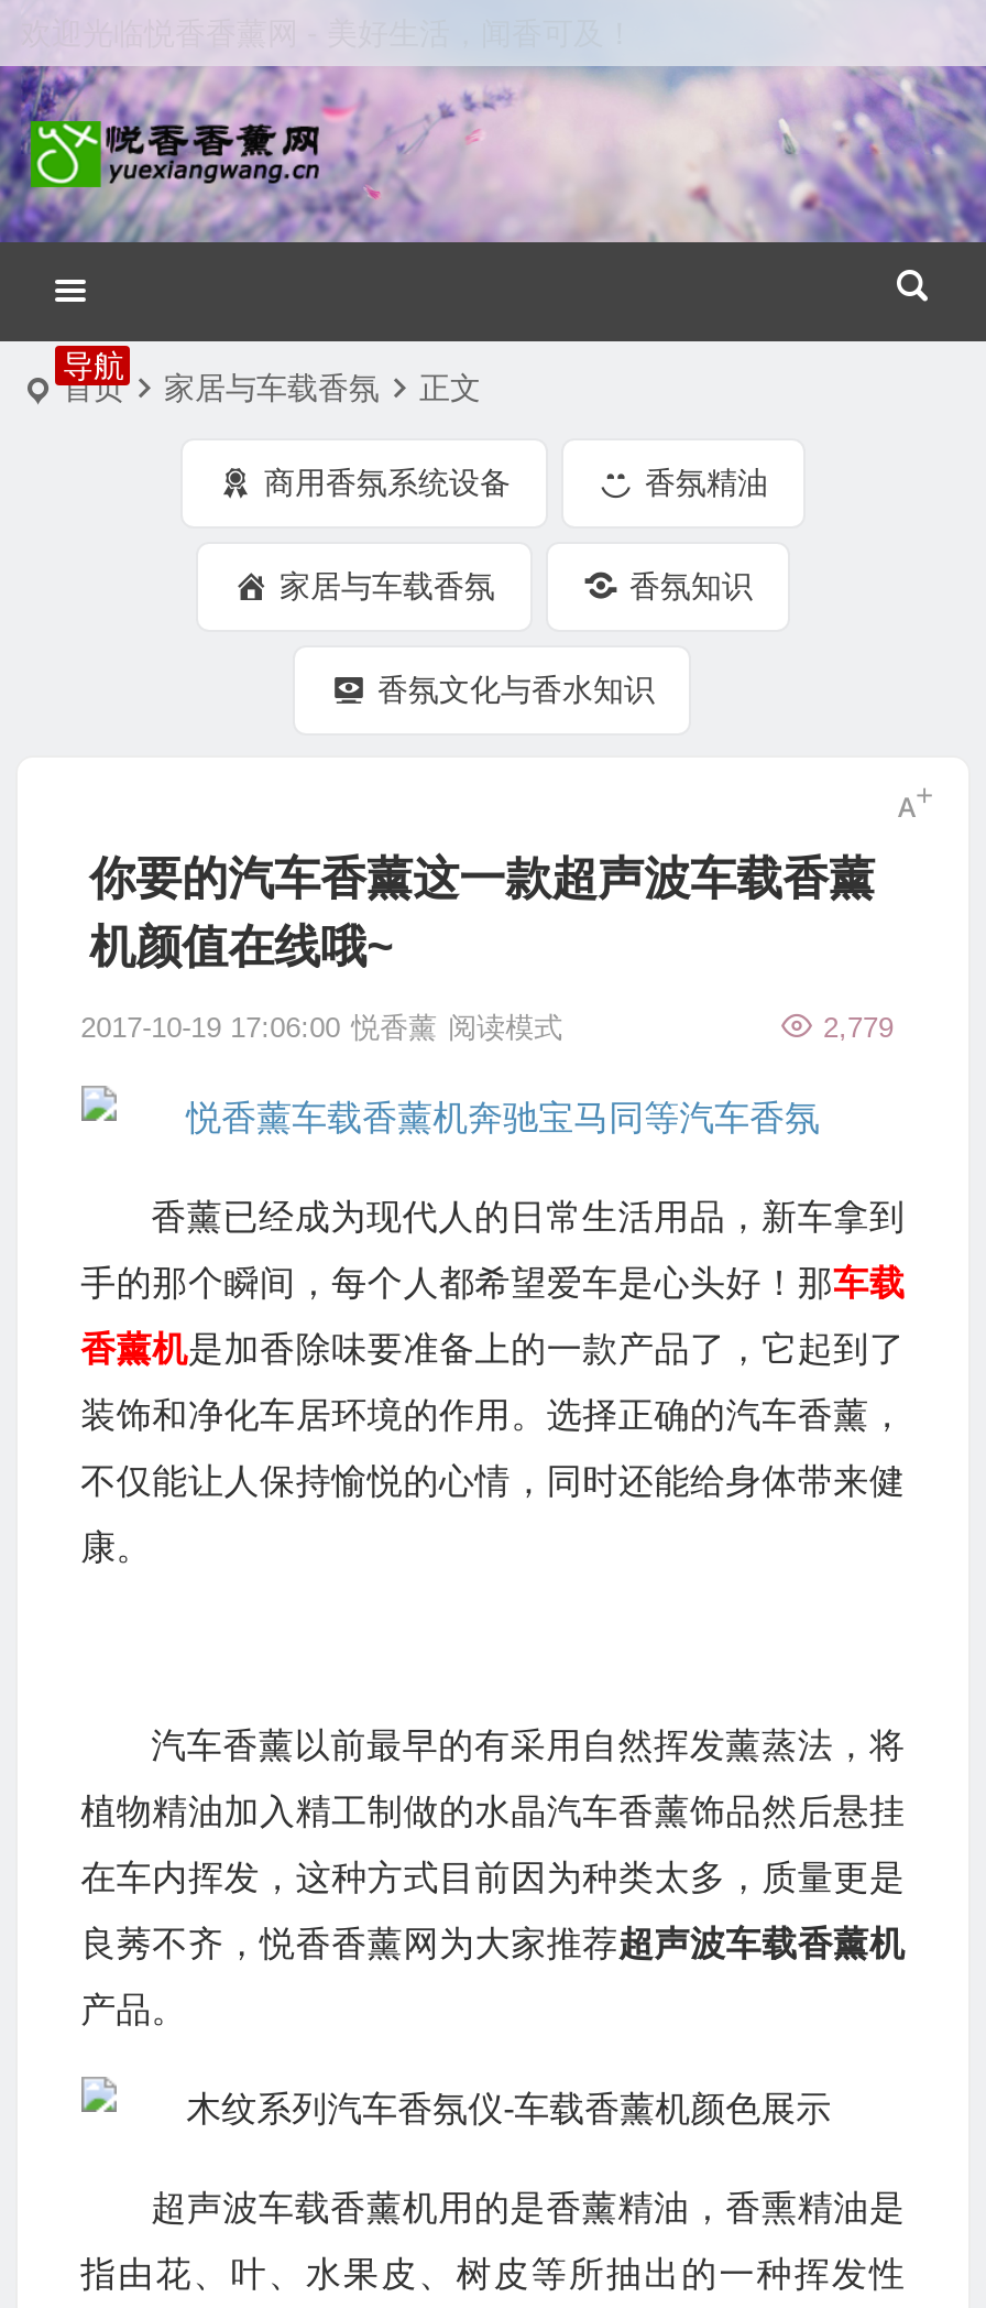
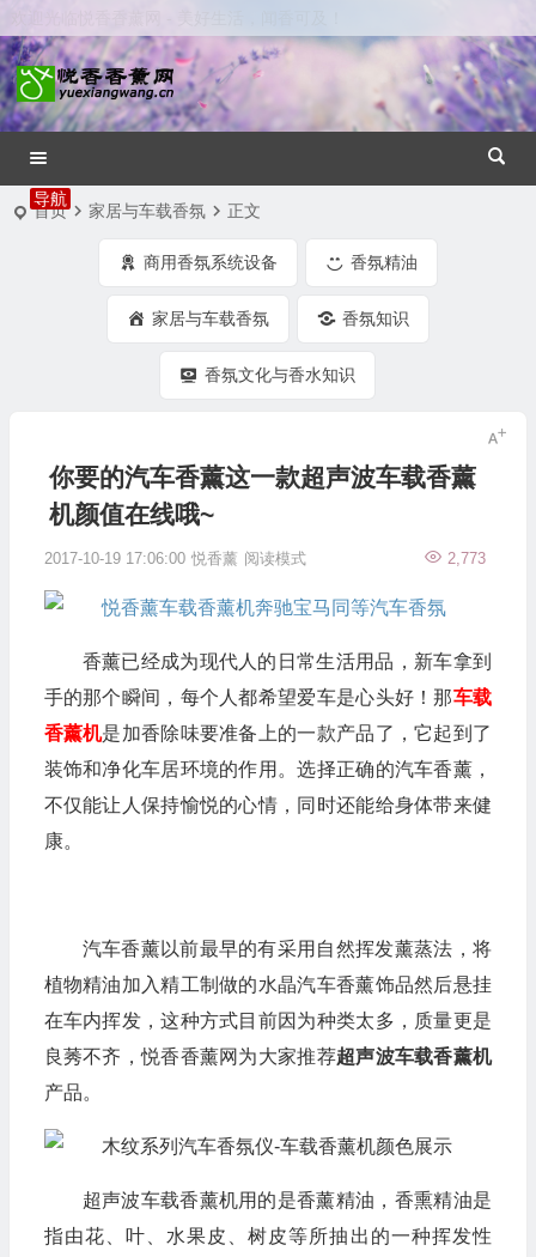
[823,1011,894,1044] 2,779 -> [447,549,486,567] 2,773

